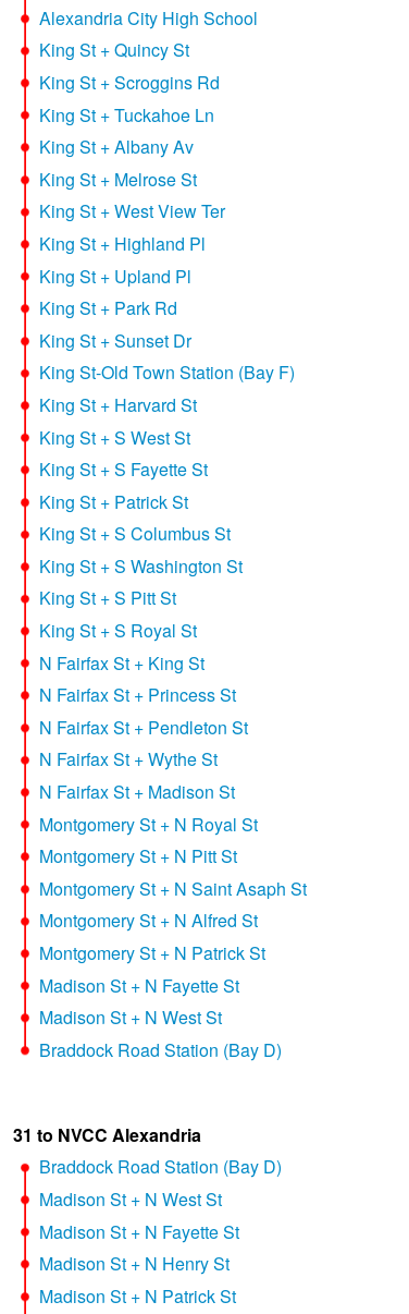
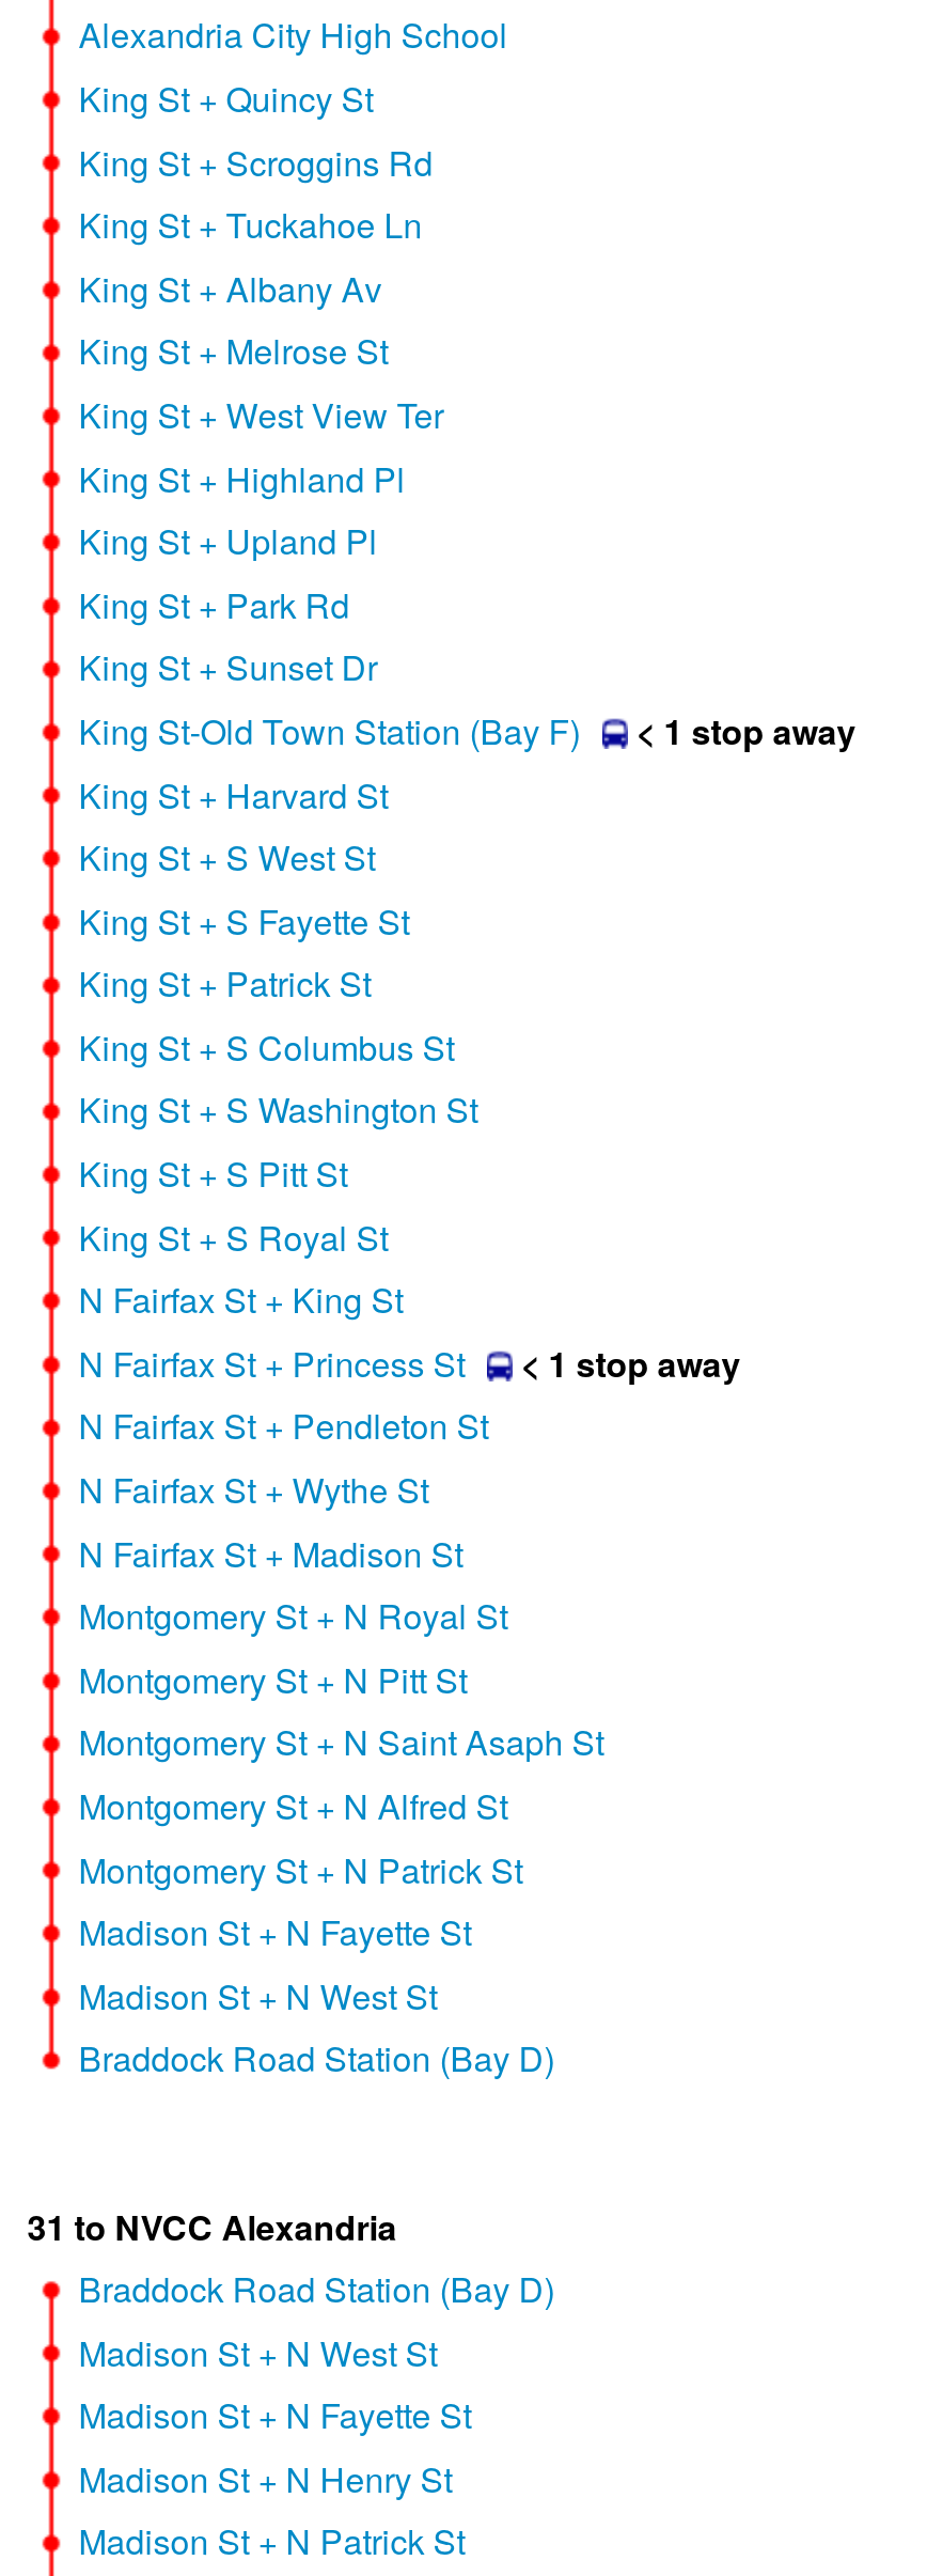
none -> [636,706,856,755] < 1 stop away
none -> [521,1338,741,1387] < 1 stop away

